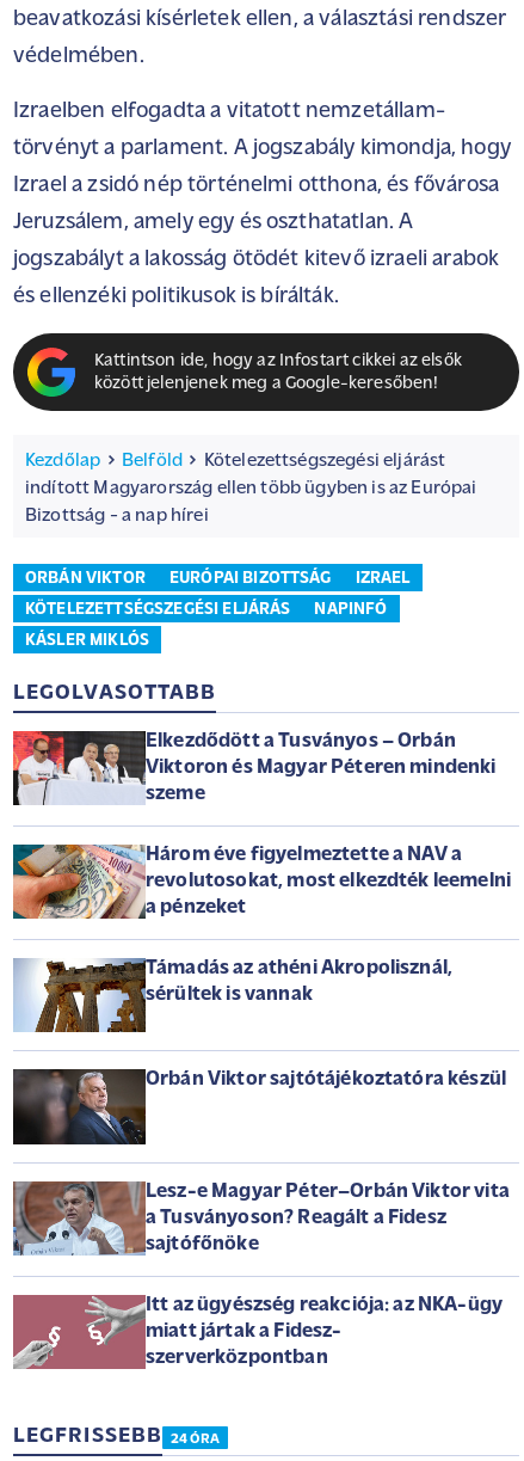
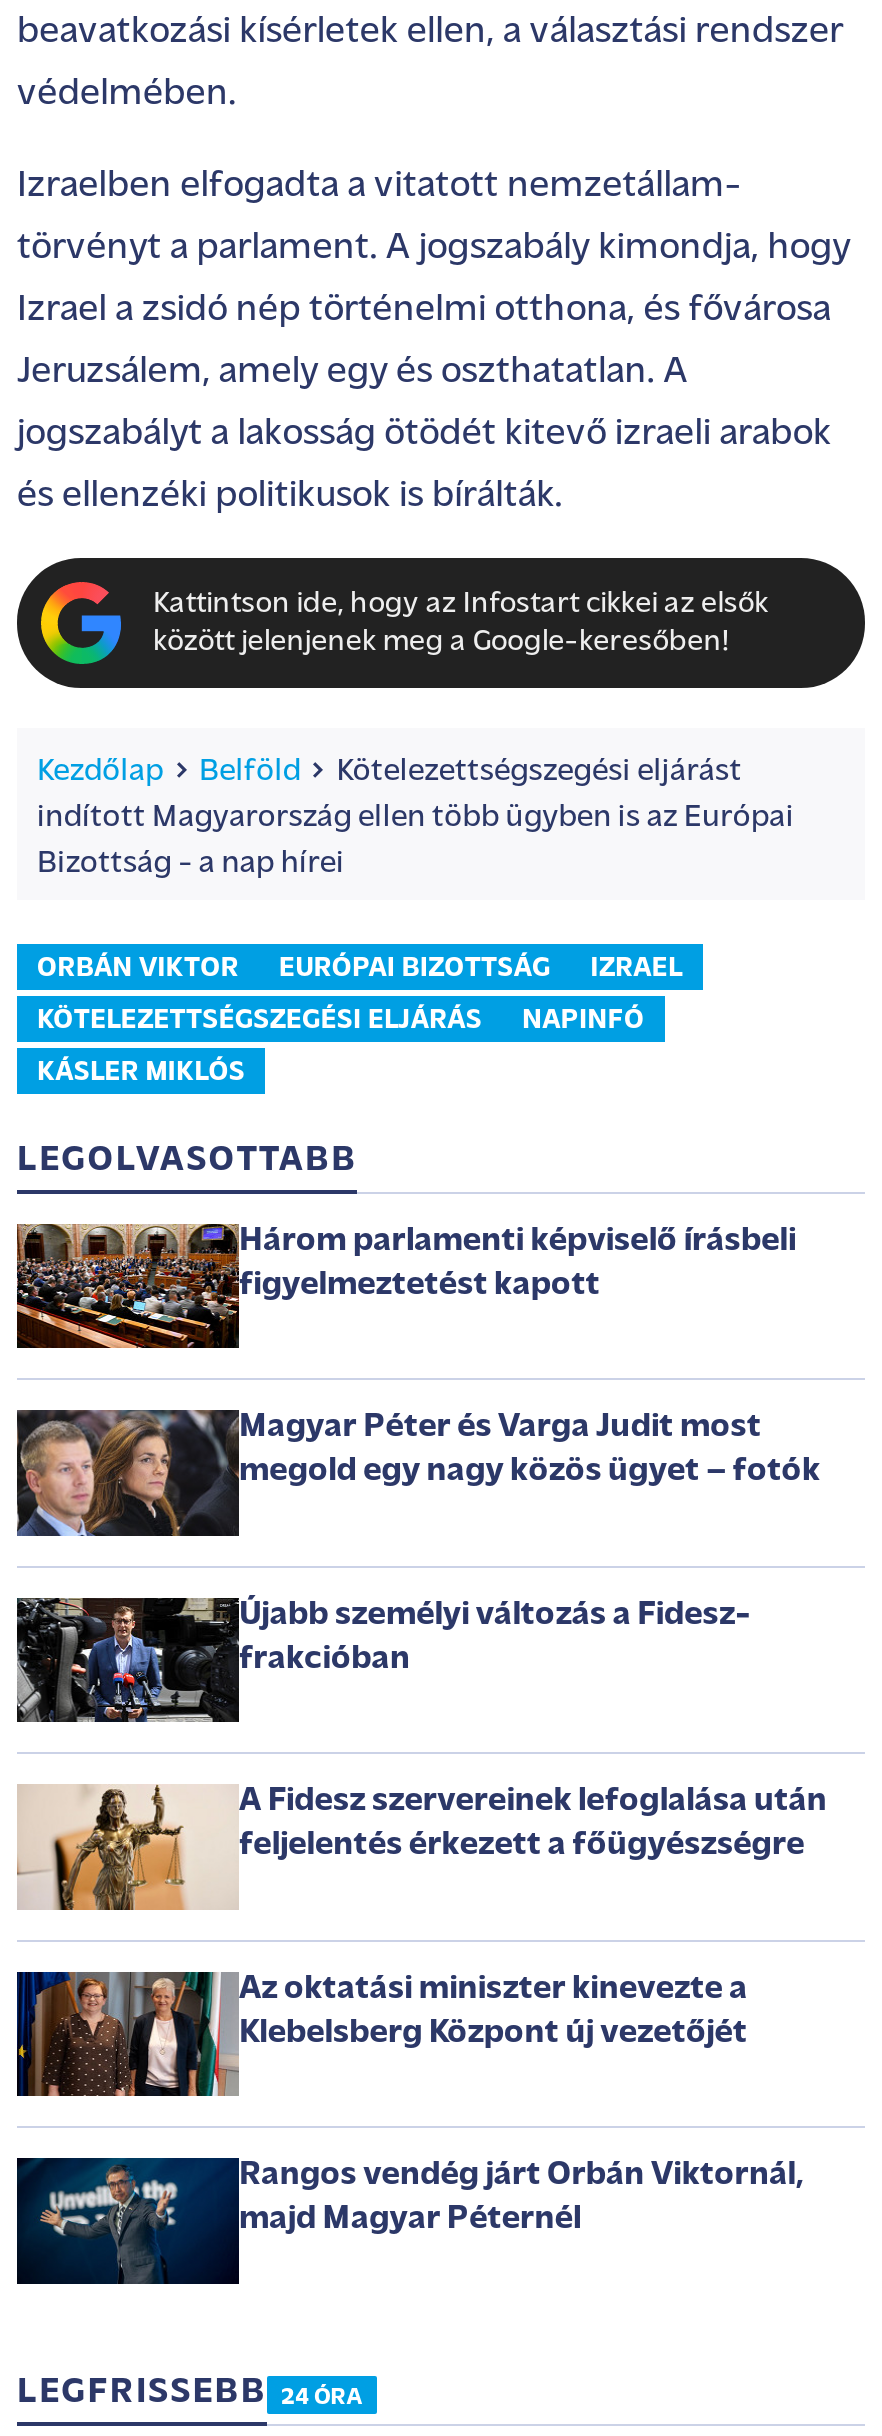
[12,730,496,805] [image] | Elkezdődött a Tusványos – Orbán | Viktoron és Magyar Péteren mindenki | szeme -> [15,1222,796,1350] [image] | Három parlamenti képviselő írásbeli | figyelmeztetést kapott
[12,843,511,920] [image] | Három éve figyelmeztette a NAV a | revolutosokat, most elkezdték leemelni | a pénzeket -> [15,1408,820,1538] [image] | Magyar Péter és Varga Judit most | megold egy nagy közös ügyet – fotók
[13,957,453,1033] [image] | Támadás az athéni Akropolisznál, | sérültek is vannak -> [15,1596,752,1724] [image] | Újabb személyi változás a Fidesz- | frakcióban
[12,1068,506,1146] [image] | Orbán Viktor sajtótájékoztatóra készül -> [17,1784,827,1912] [image] | A Fidesz szervereinek lefoglalása után | feljelentés érkezett a főügyészségre
[12,1180,510,1257] [image] | Lesz-e Magyar Péter–Orbán Viktor vita | a Tusványoson? Reagált a Fidesz | sajtófőnöke -> [15,1970,748,2098] [image] | Az oktatási miniszter kinevezte a | Klebelsberg Központ új vezetőjét
[12,1294,503,1370] [image] | Itt az ügyészség reakciója: az NKA-ügy | miatt jártak a Fidesz- | szerverközpontban -> [15,2156,804,2286] [image] | Rangos vendég járt Orbán Viktornál, | majd Magyar Péternél

